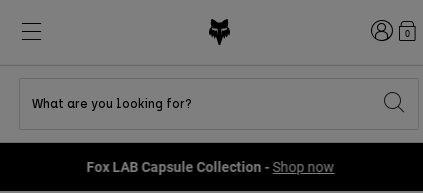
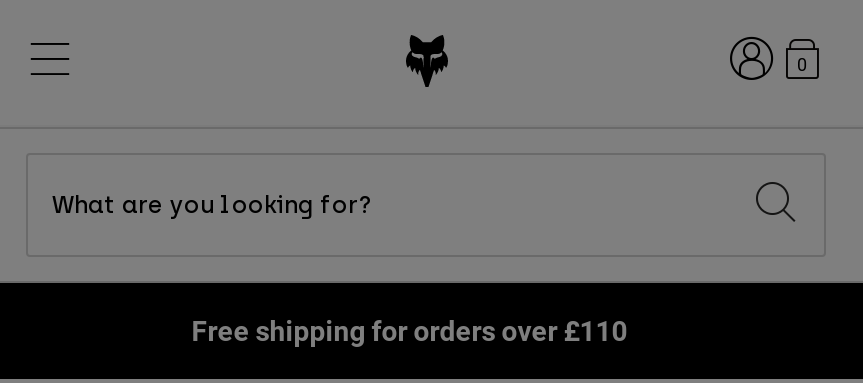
[87,157,335,176] Fox LAB Capsule Collection - Shop now -> [192,312,628,350] Free shipping for orders over £110

